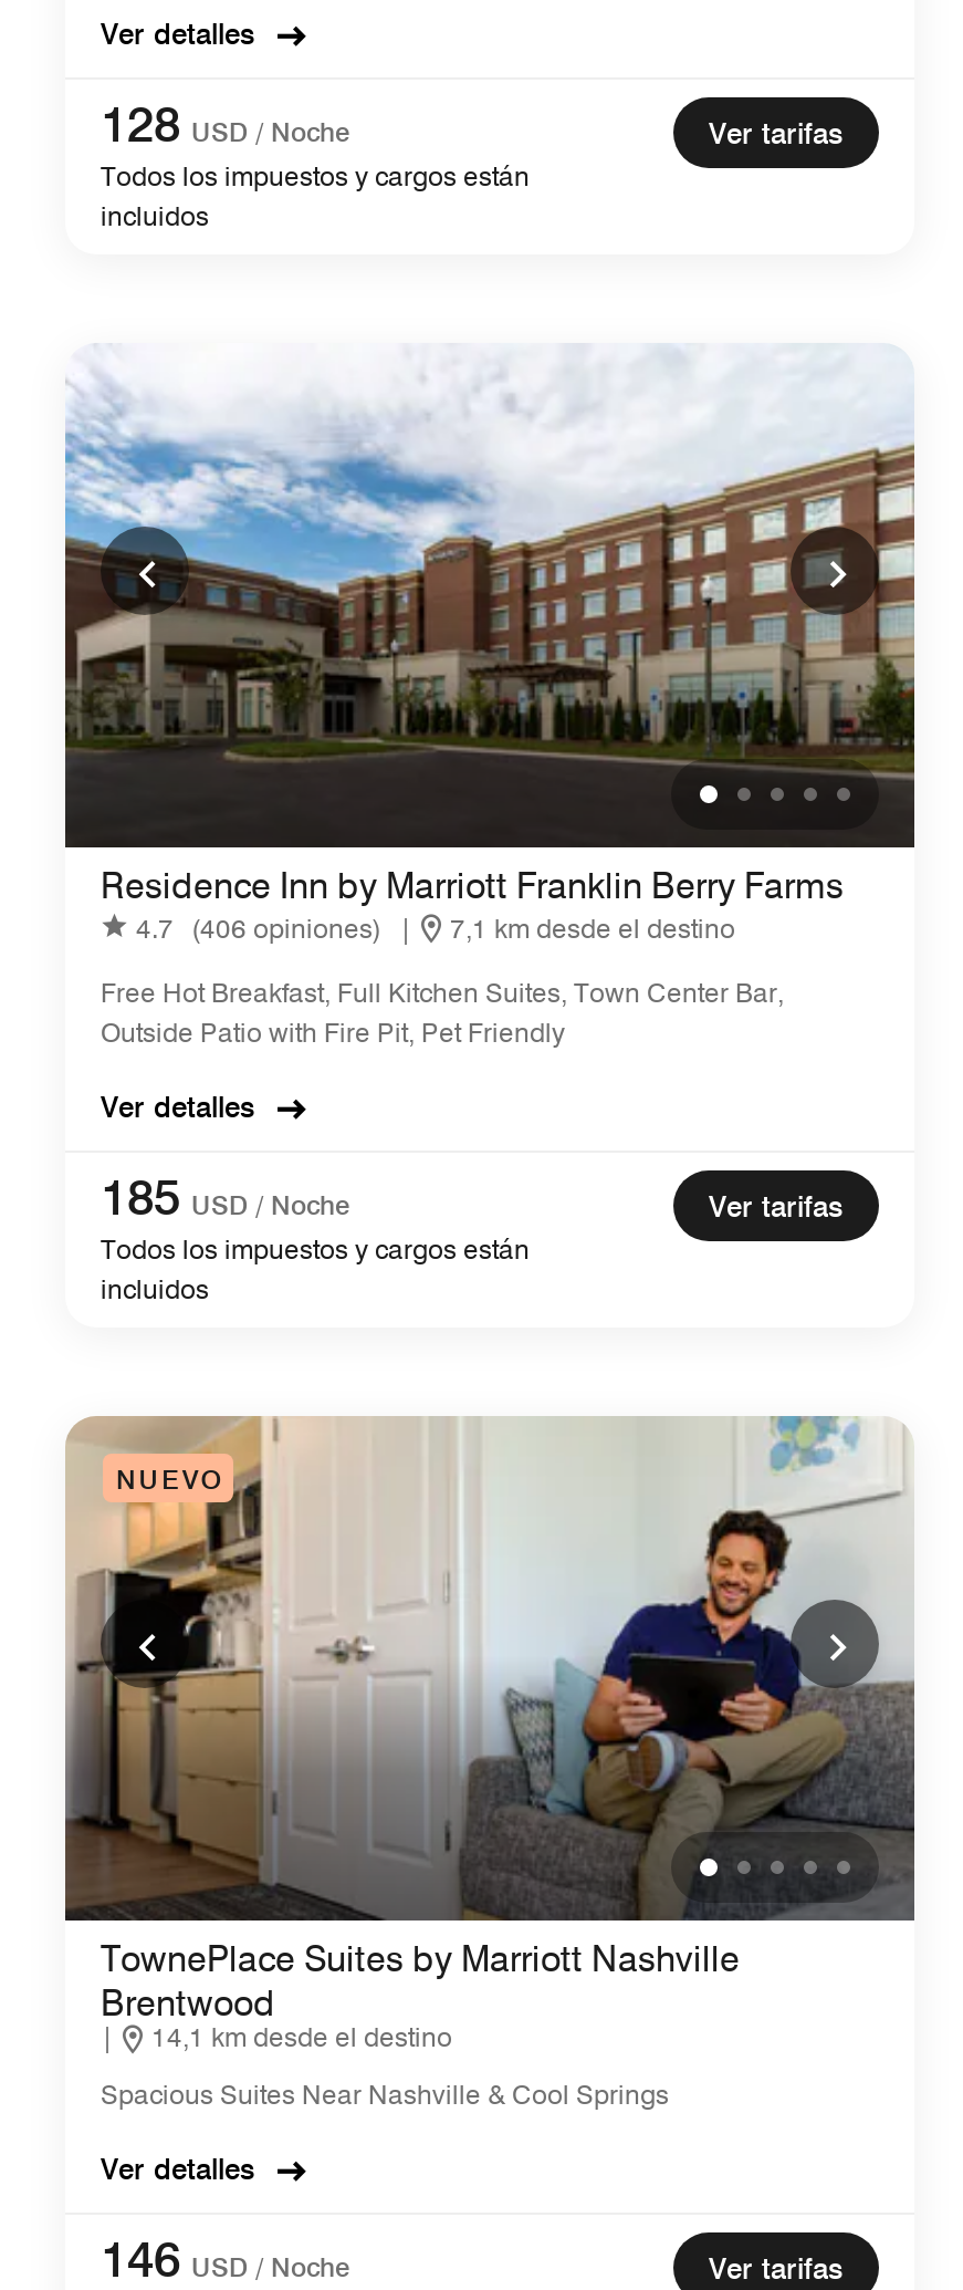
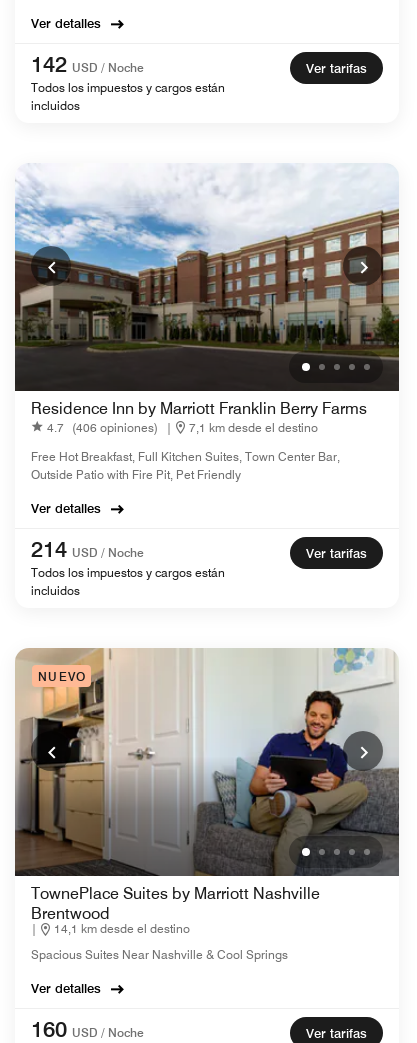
[101,95,350,153] 128 USD / Noche -> [31,51,144,77] 142 USD / Noche
[101,1168,350,1226] 185 USD / Noche -> [31,536,144,562] 214 USD / Noche
[101,2230,350,2288] 146 USD / Noche -> [31,1016,144,1042] 160 USD / Noche

